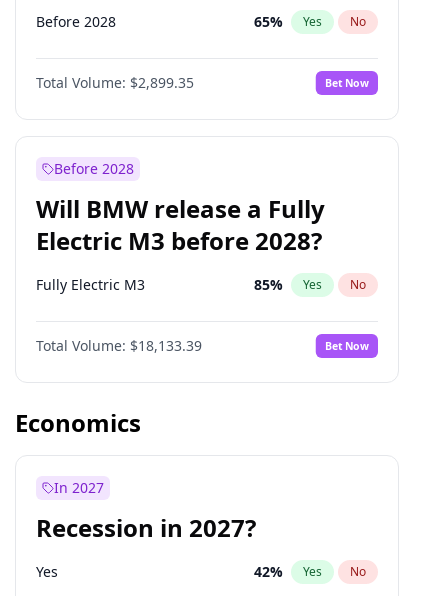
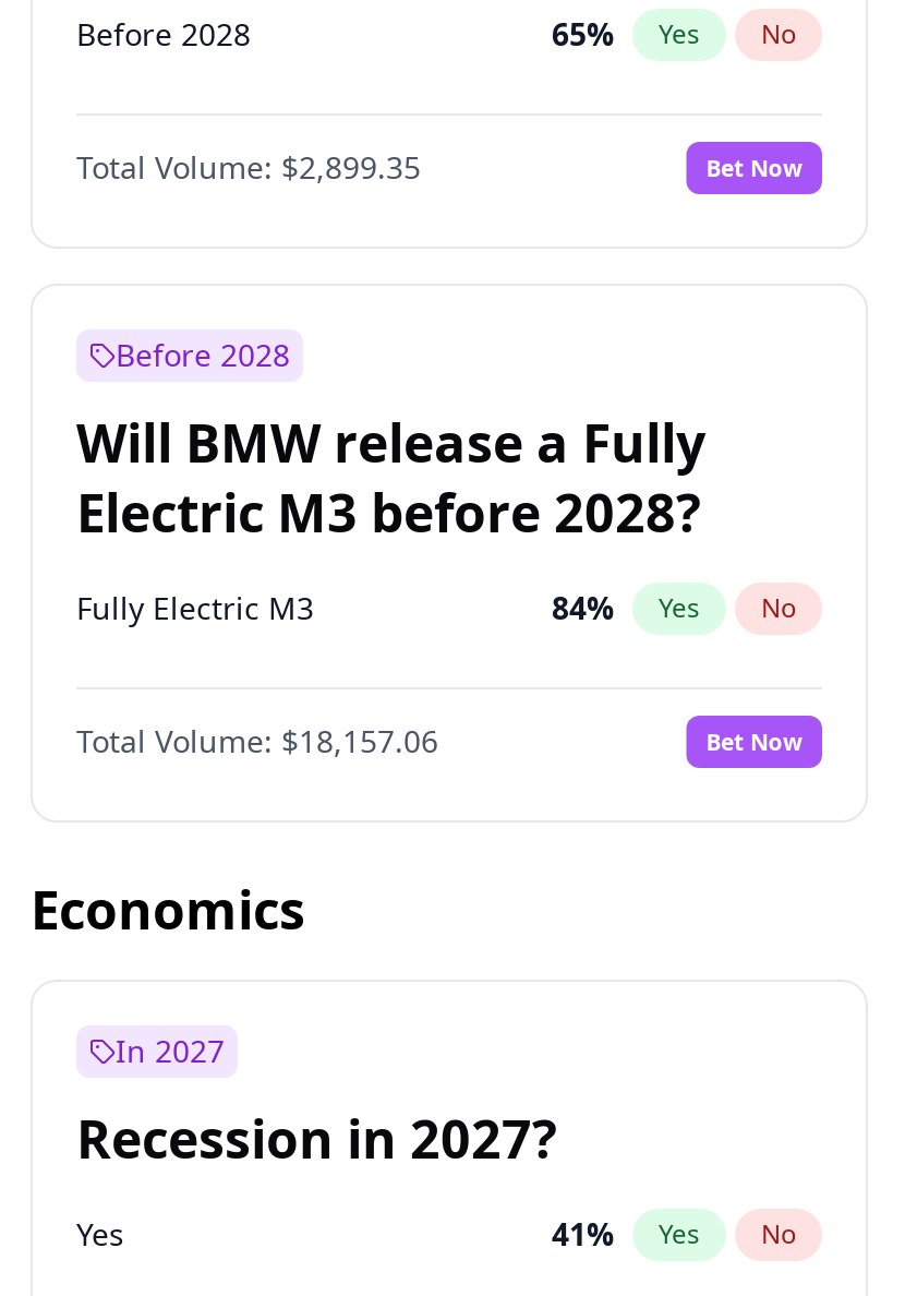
[254,275,366,294] 85% Yes No -> [552,587,796,628] 84% Yes No
[36,336,202,355] Total Volume: $18,133.39 -> [76,720,438,761] Total Volume: $18,157.06
[254,562,366,581] 42% Yes No -> [552,1213,796,1255] 41% Yes No

